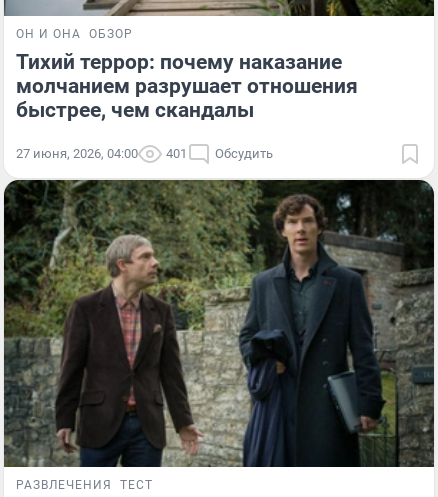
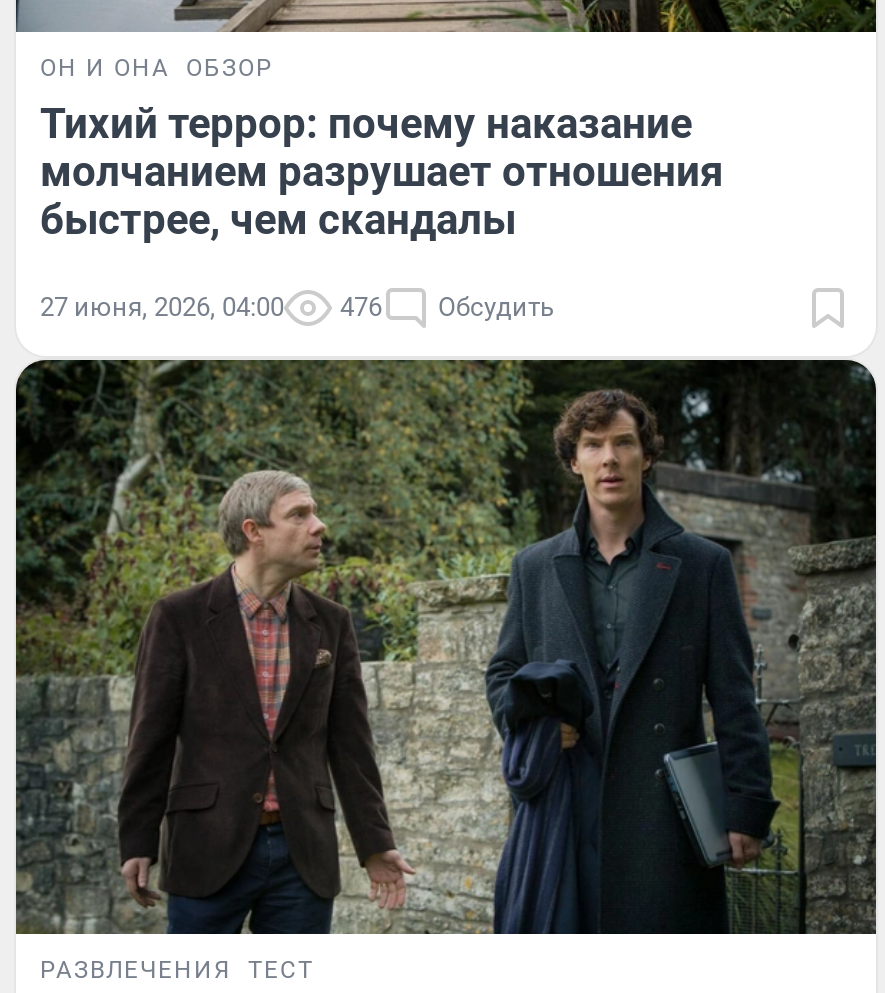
[16,146,273,161] 27 июня, 2026, 04:00 401 Обсудить -> [40,292,554,322] 27 июня, 2026, 04:00 476 Обсудить

